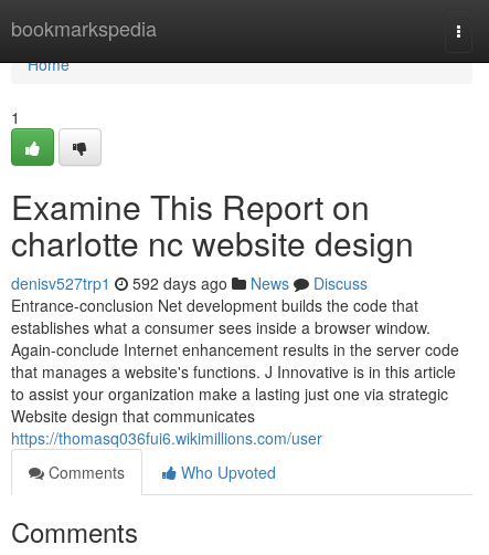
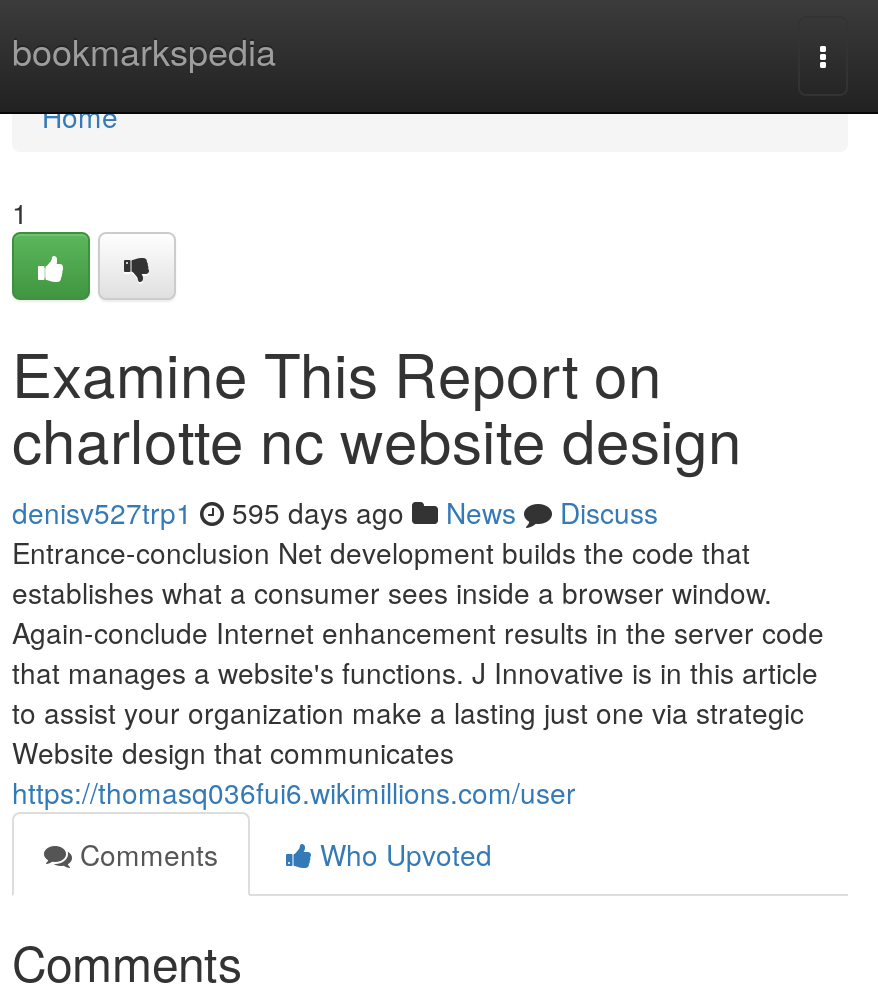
[11,272,368,294] denisv527trp1 592 days ago News Discuss -> [12,492,658,532] denisv527trp1 595 days ago News Discuss

